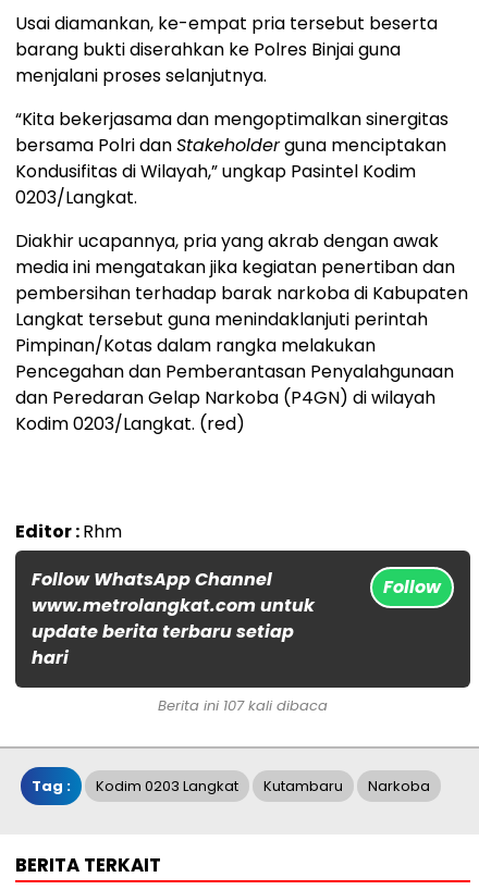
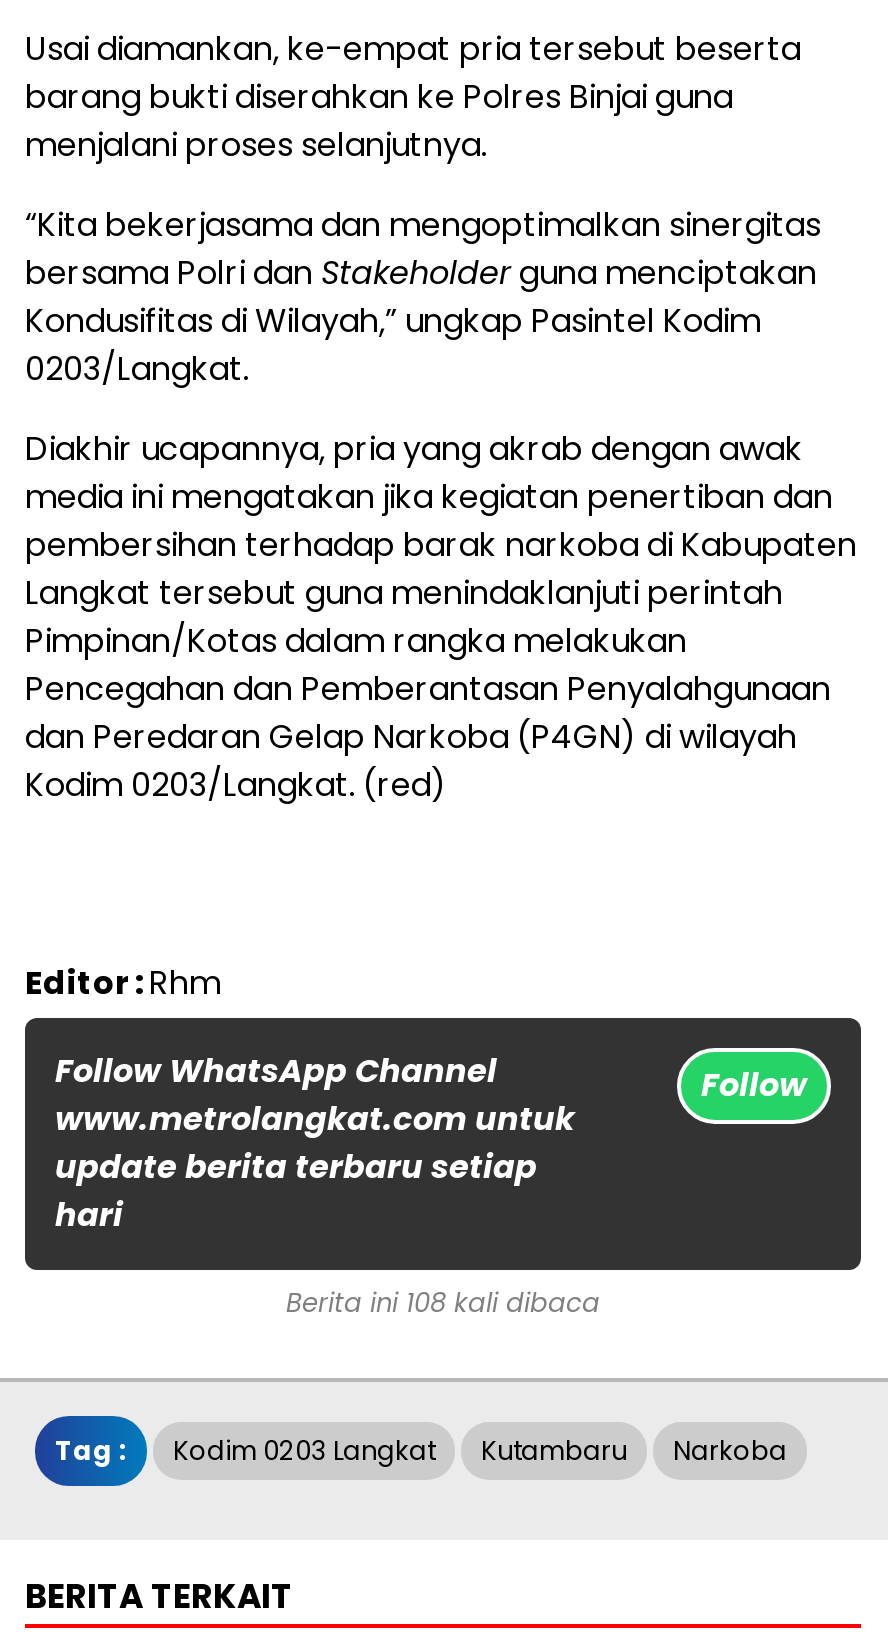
[158,695,328,715] Berita ini 107 kali dibaca -> [286,1283,600,1321] Berita ini 108 kali dibaca

